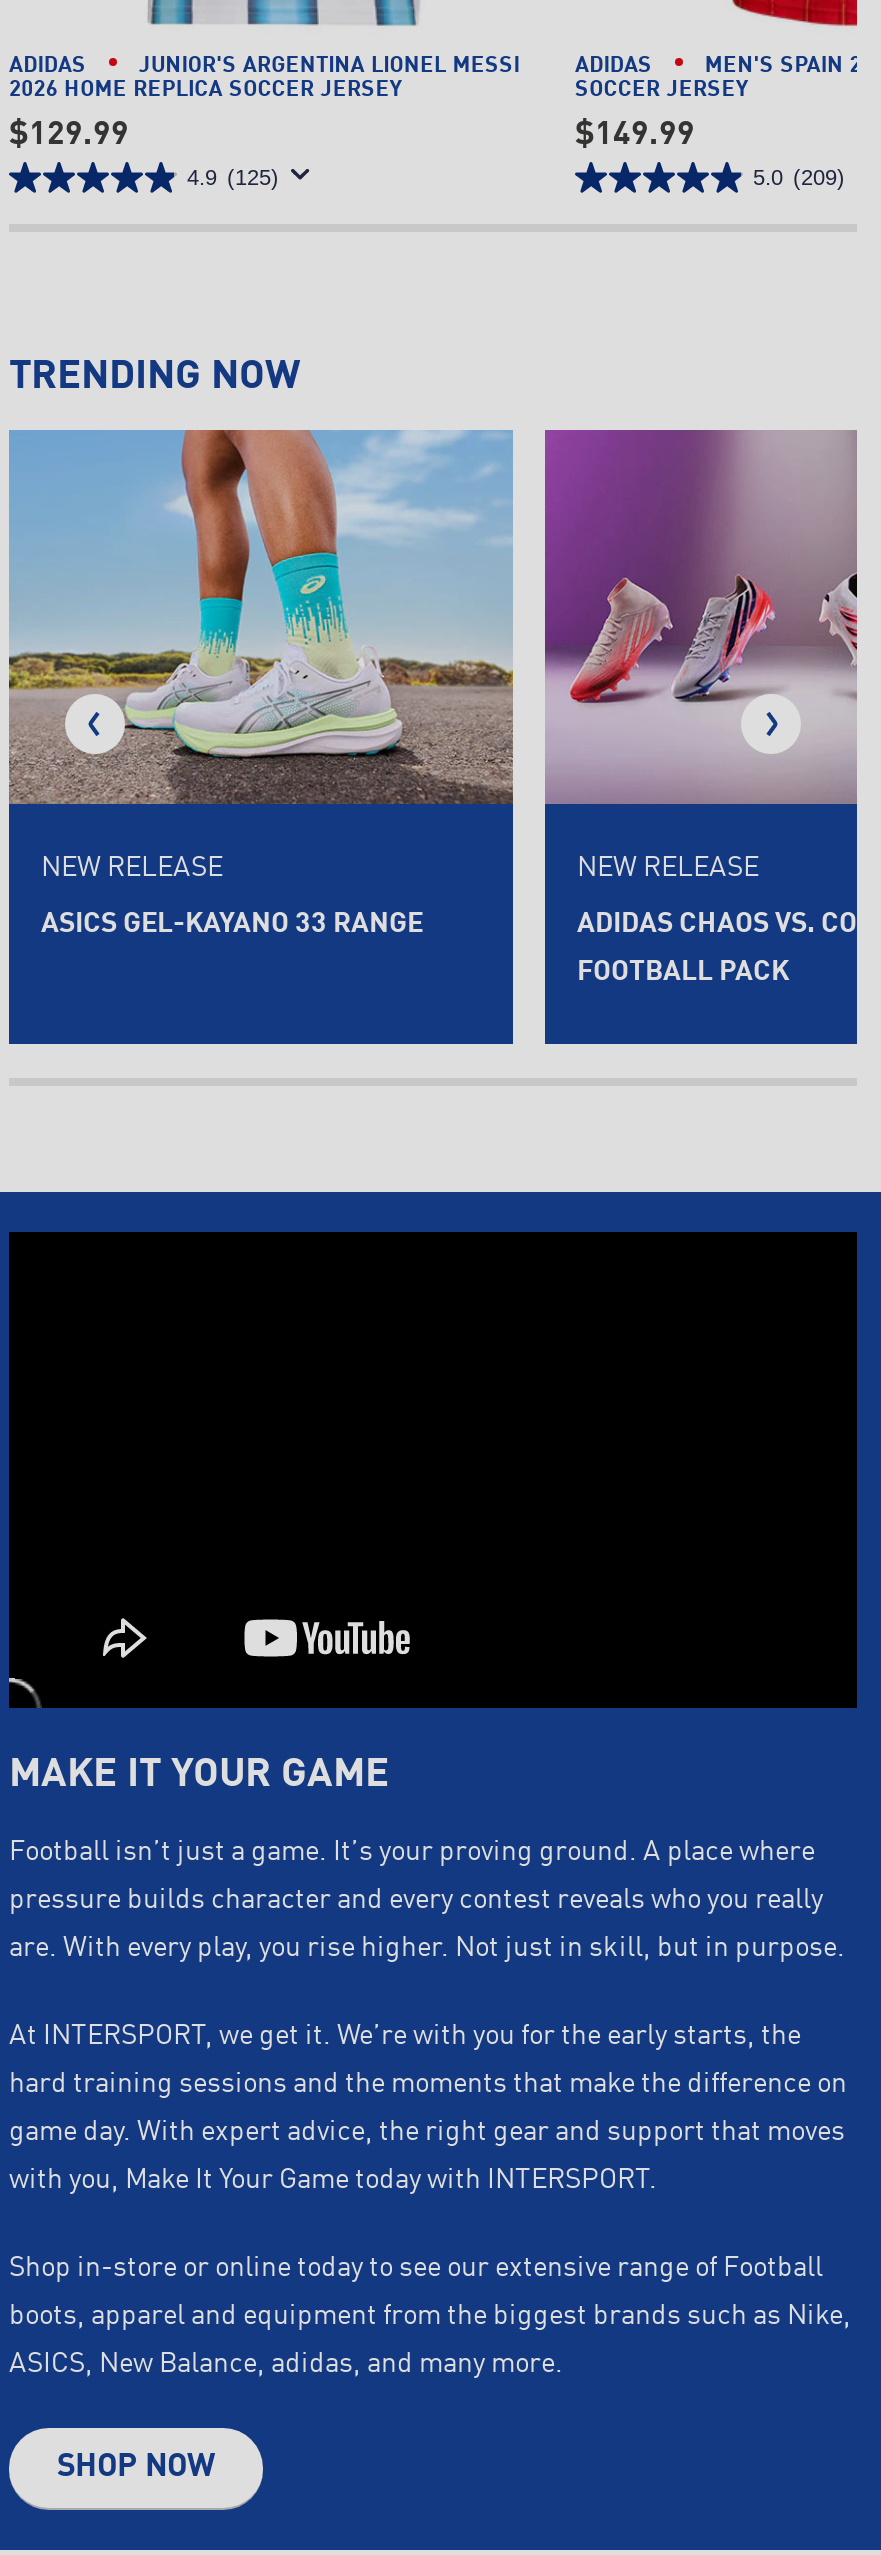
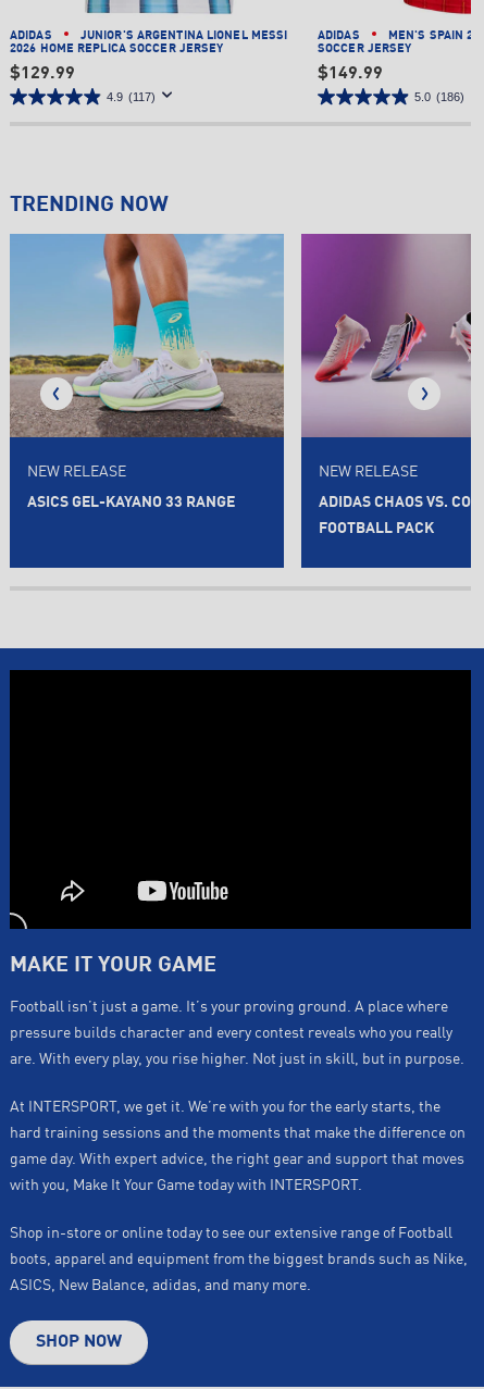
[187,166,279,190] 4.9 (125) -> [107,90,156,103] 4.9 (117)
[753,166,845,190] 5.0 (209) -> [414,90,464,103] 5.0 (186)

